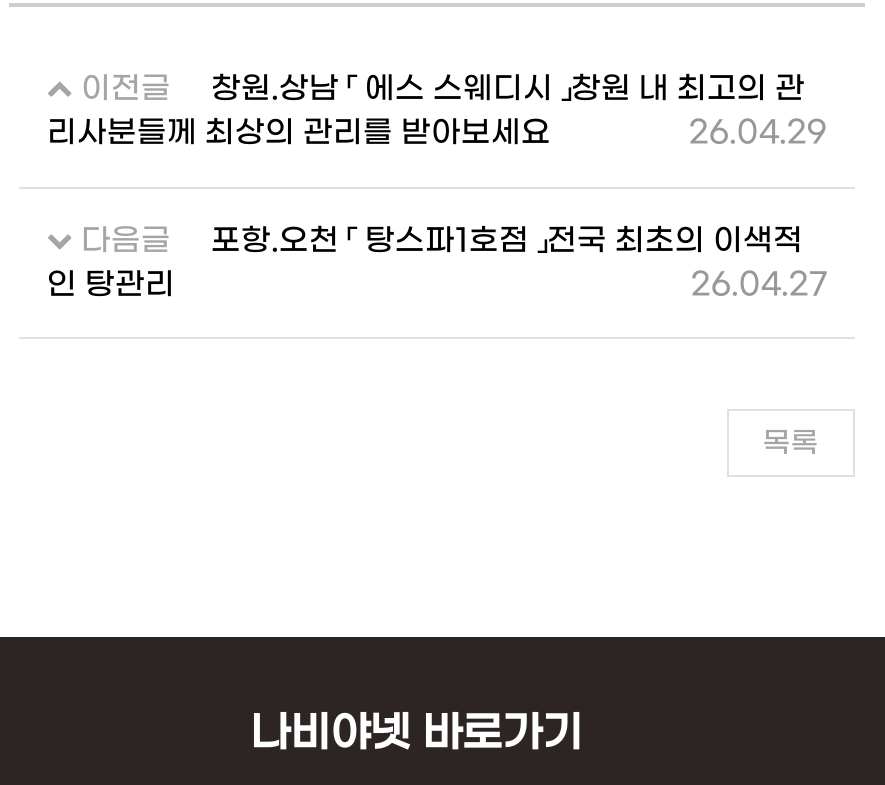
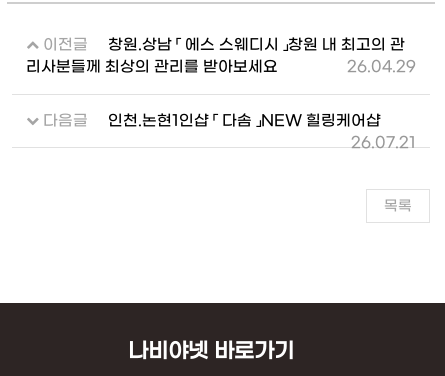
[47,223,827,303] 포항.오천 「 탕스파1호점 」전국 최초의 이색적 | 인 탕관리 | 26.04.27 -> [108,112,416,152] 인천.논현1인샵 「 다솜 」NEW 힐링케어샵 | 26.07.21

